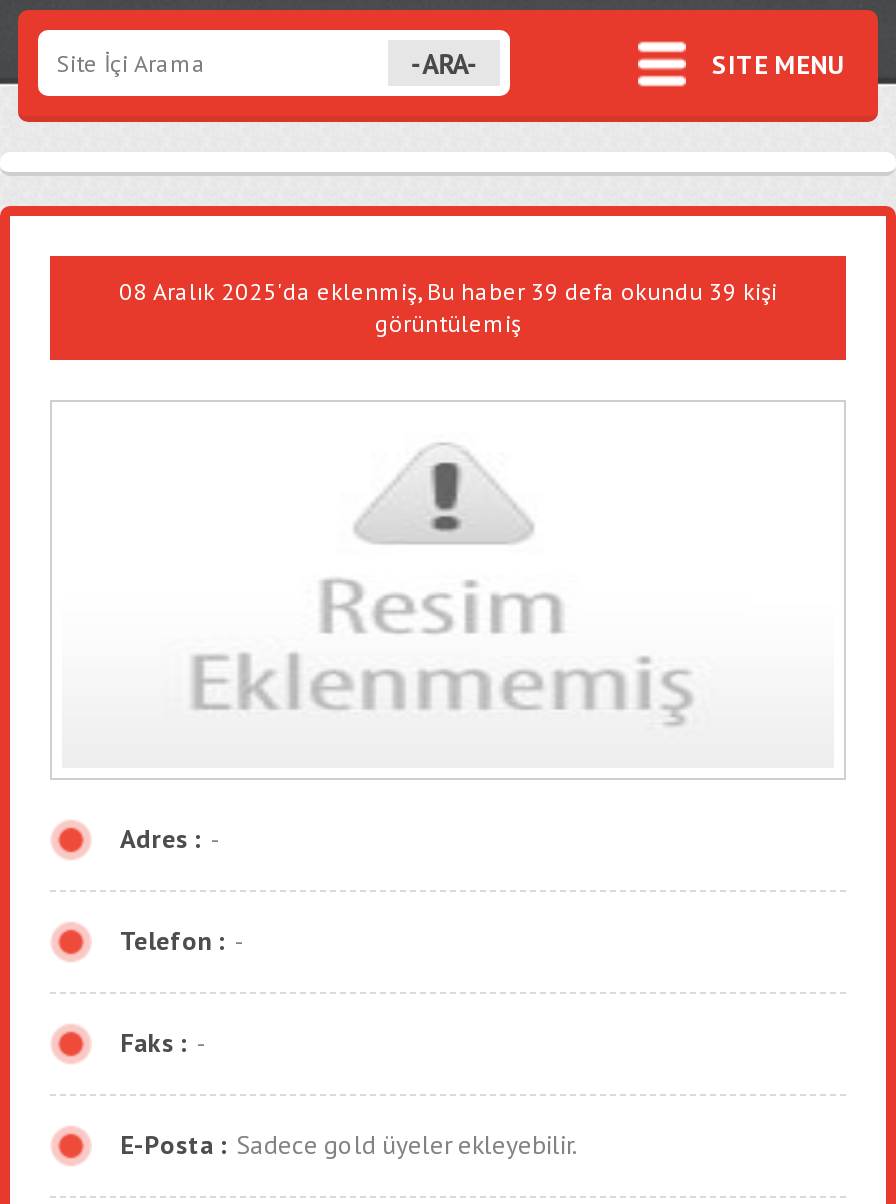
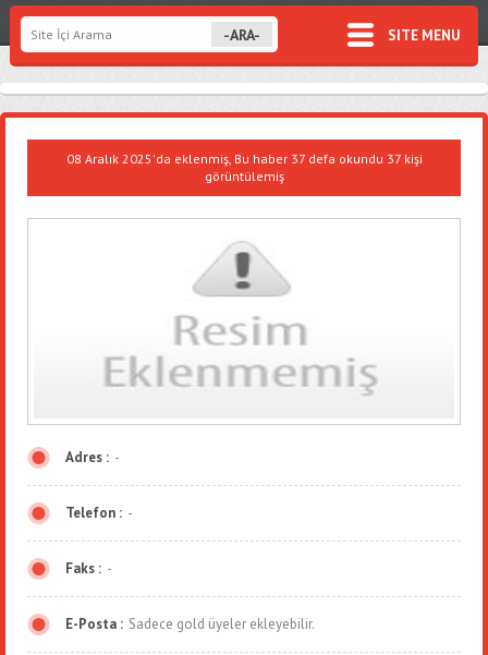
[119,276,777,306] 08 Aralık 2025'da eklenmiş, Bu haber 39 defa okundu 39 kişi -> [66,150,422,167] 08 Aralık 2025'da eklenmiş, Bu haber 37 defa okundu 37 kişi

